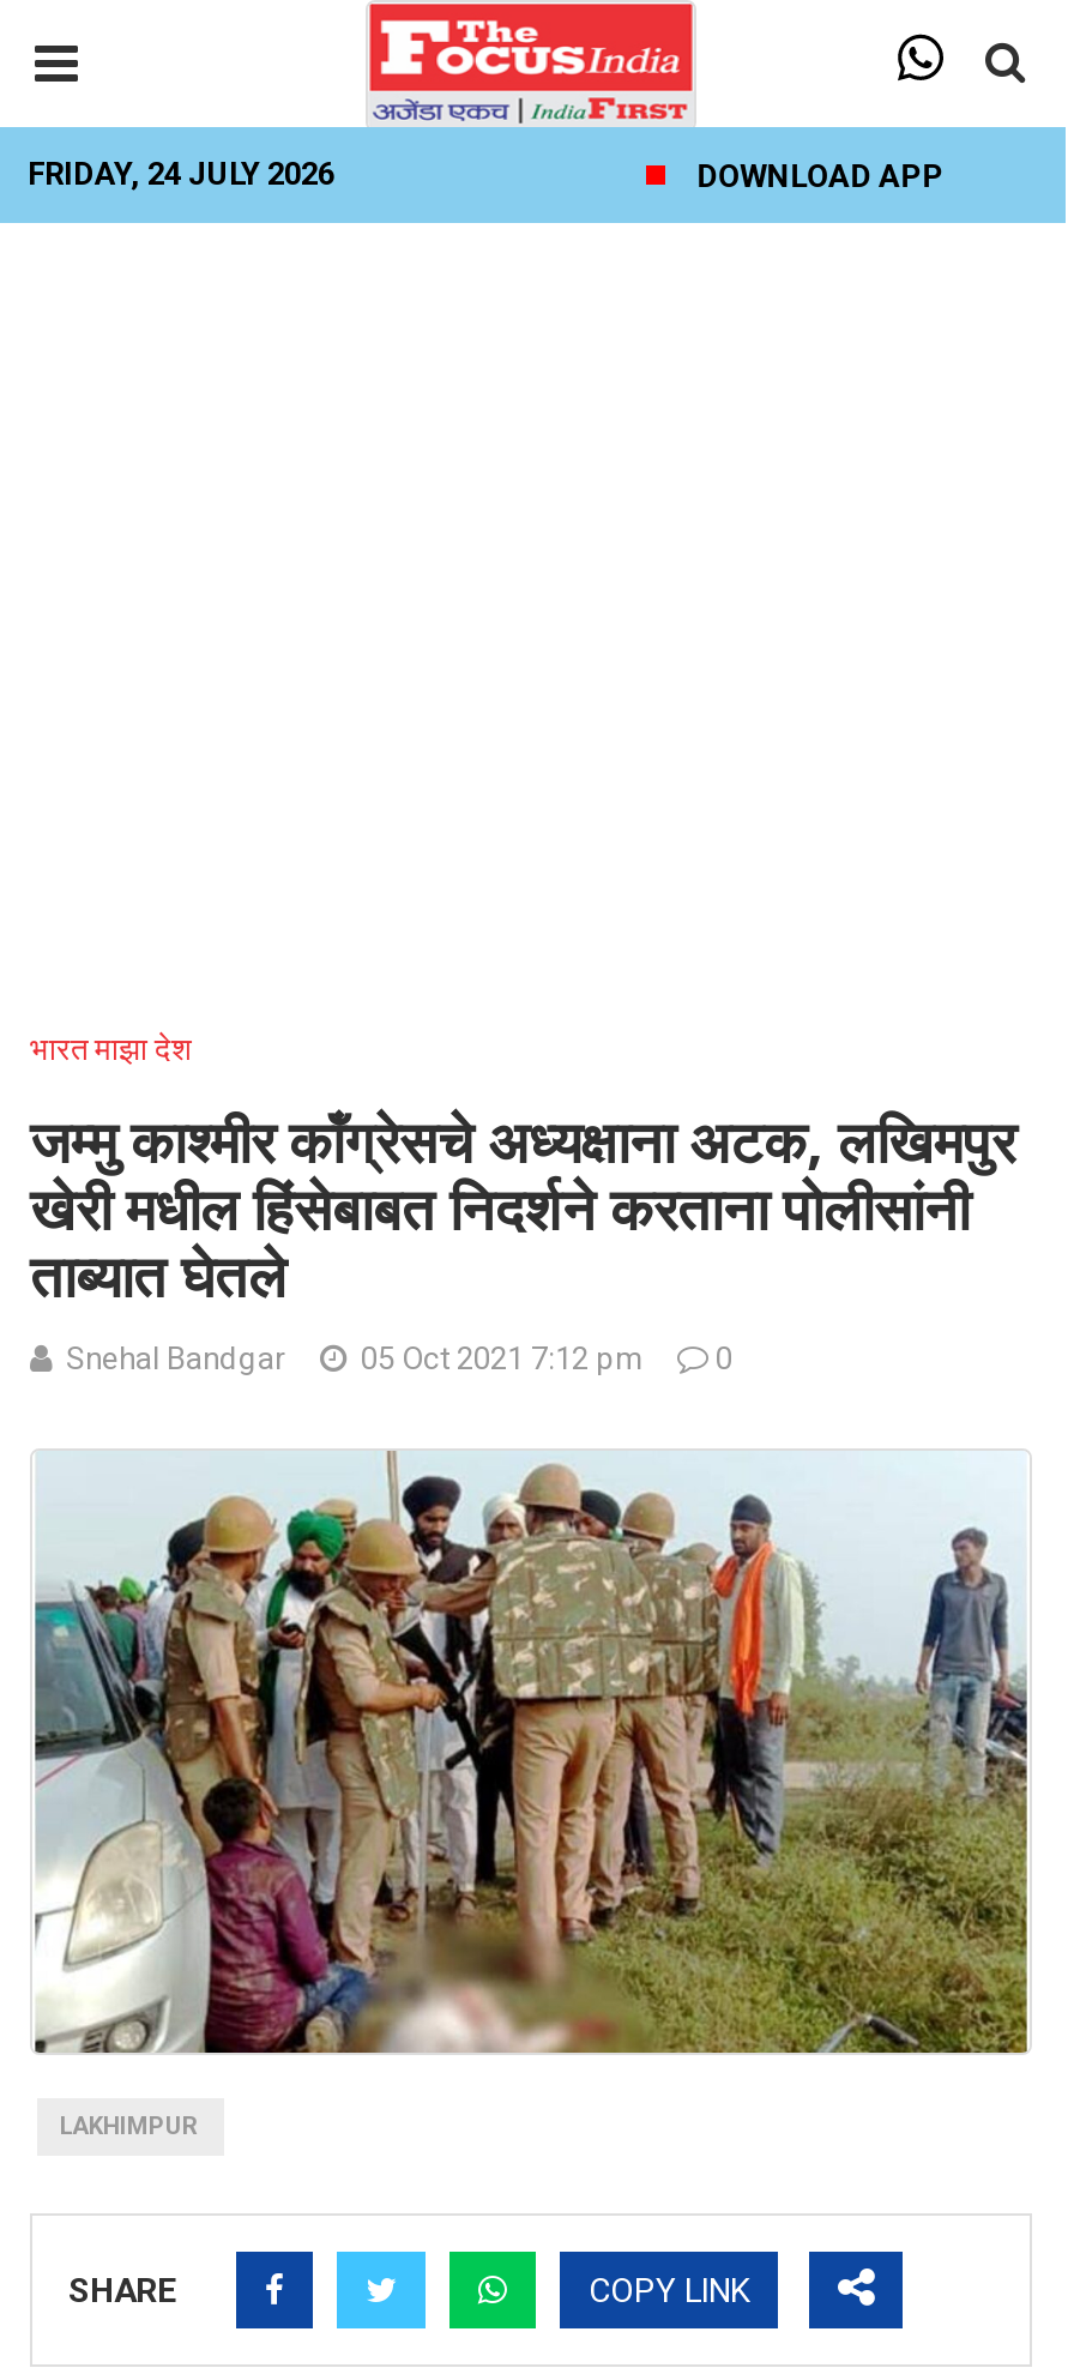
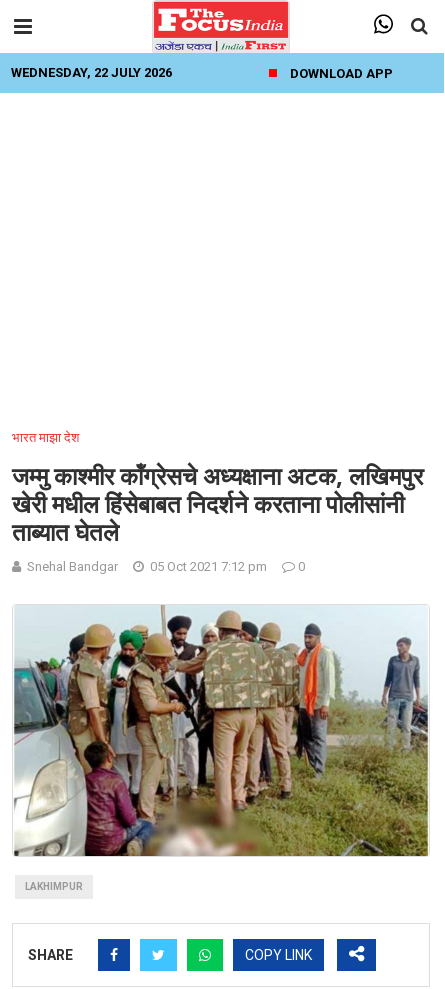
[28,156,334,192] FRIDAY, 24 JULY 2026 -> [11,65,172,80] WEDNESDAY, 22 JULY 2026

